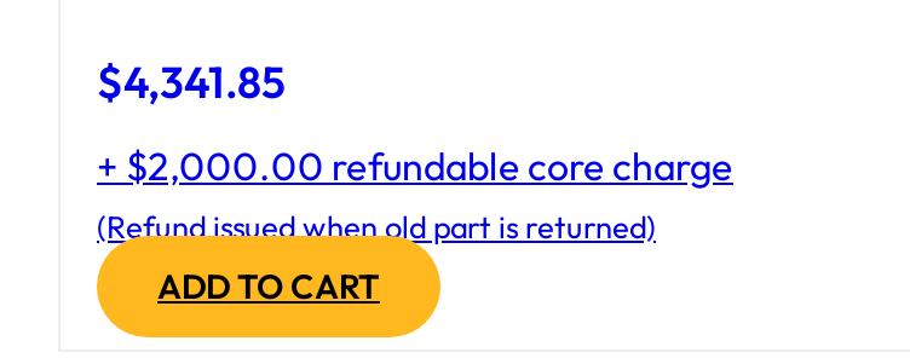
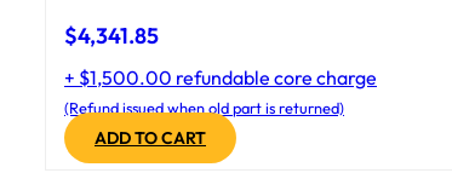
[97,141,733,190] + $2,000.00 refundable core charge -> [64,65,377,90] + $1,500.00 refundable core charge

